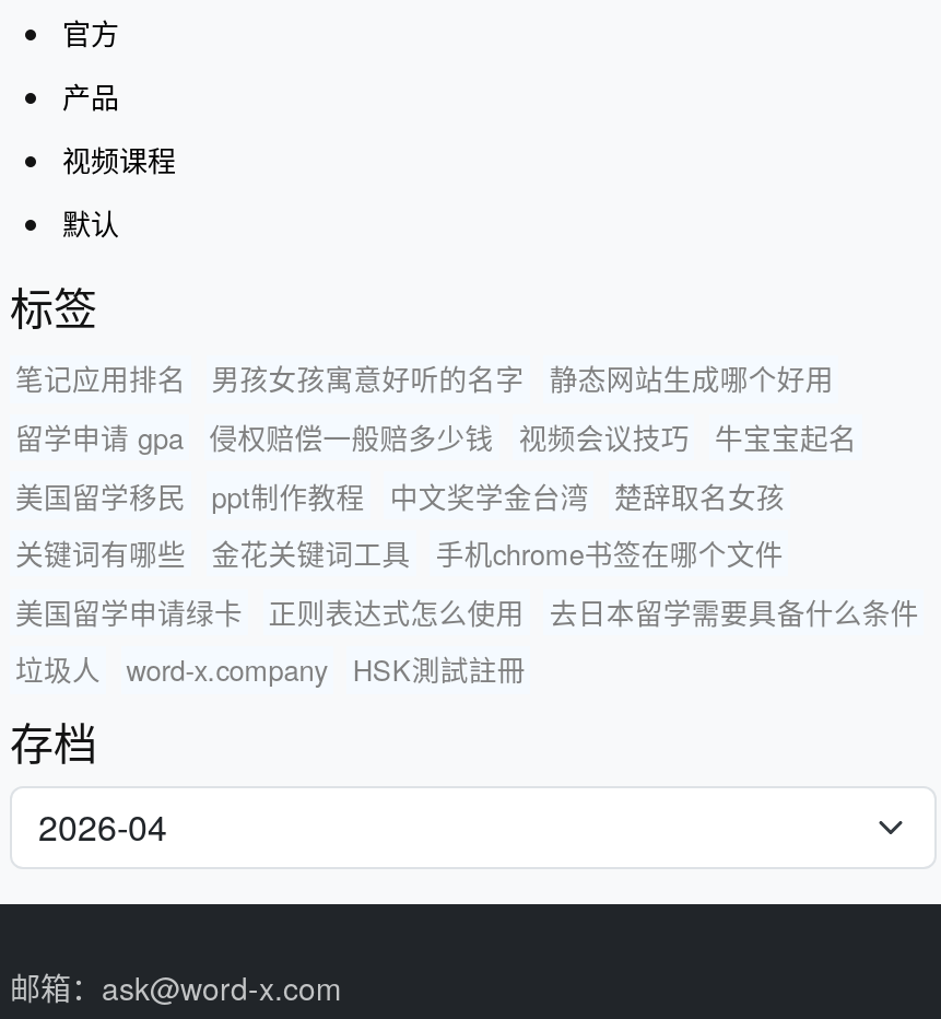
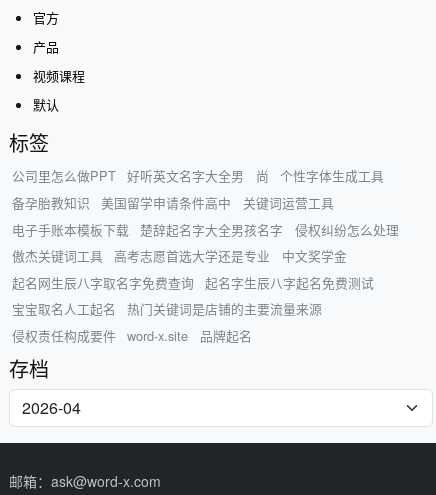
[15,358,919,691] 笔记应用排名 | 男孩女孩寓意好听的名字 | 静态网站生成哪个好用 | 留学申请 gpa | 侵权赔偿一般赔多少钱 | 视频会议技巧 | 牛宝宝起名 | 美国留学移民 | ppt制作教程 | 中文奖学金台湾 | 楚辞取名女孩 | 关键词有哪些 | 金花关键词工具 | 手机chrome书签在哪个文件 | 美国留学申请绿卡 | 正则表达式怎么使用 | 去日本留学需要具备什么条件 | 垃圾人 | word-x.company | HSK測試註冊 -> [11,166,399,345] 公司里怎么做PPT | 好听英文名字大全男 | 尚 | 个性字体生成工具 | 备孕胎教知识 | 美国留学申请条件高中 | 关键词运营工具 | 电子手账本模板下载 | 楚辞起名字大全男孩名字 | 侵权纠纷怎么处理 | 傲杰关键词工具 | 高考志愿首选大学还是专业 | 中文奖学金 | 起名网生辰八字取名字免费查询 | 起名字生辰八字起名免费测试 | 宝宝取名人工起名 | 热门关键词是店铺的主要流量来源 | 侵权责任构成要件 | word-x.site | 品牌起名

